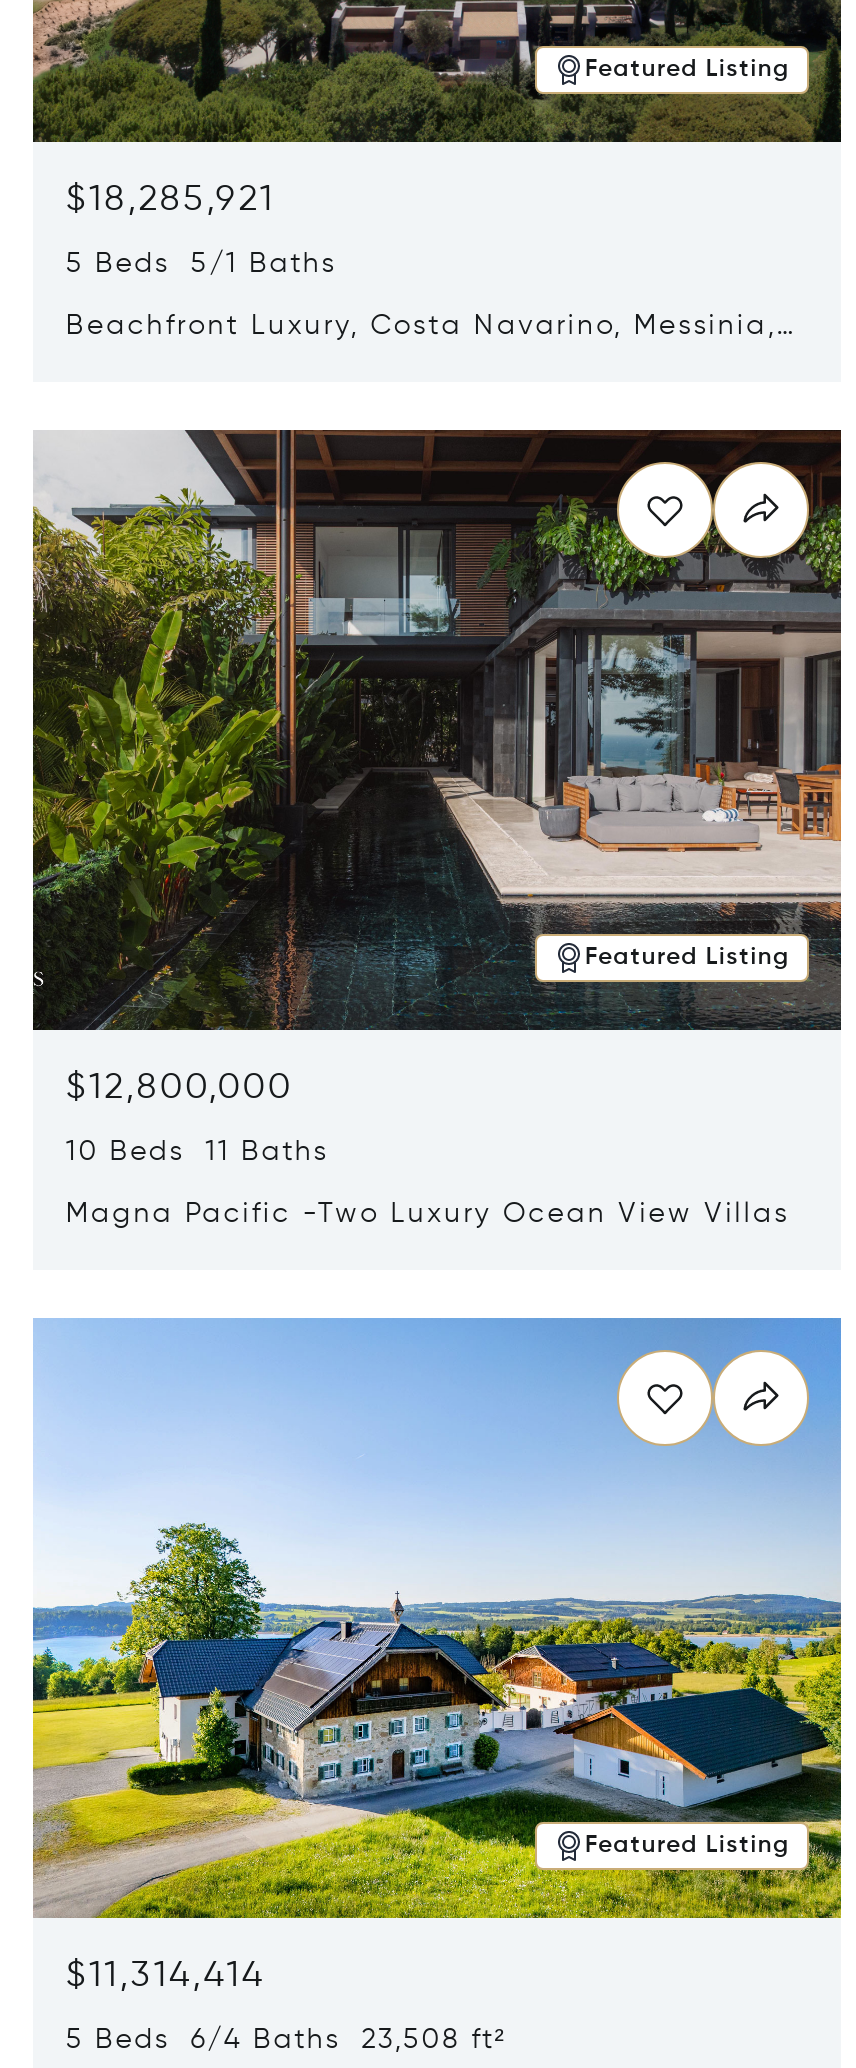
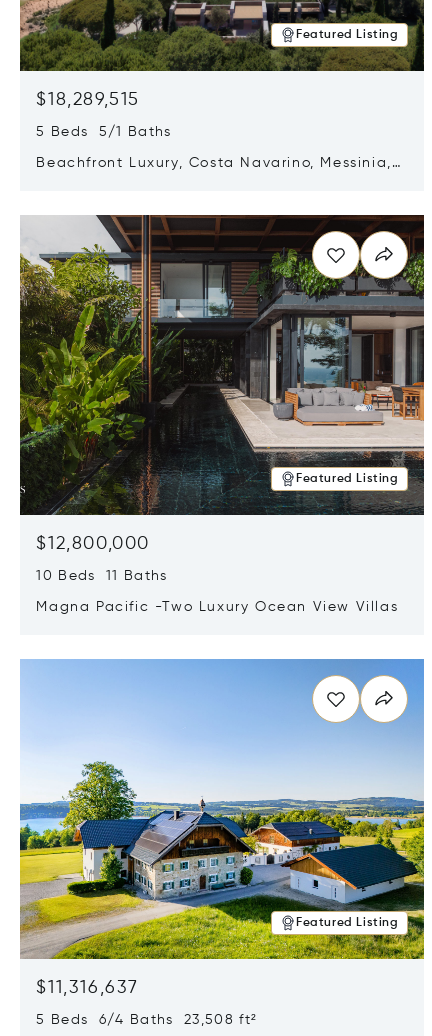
[66,182,275,218] $18,285,921 -> [36,91,140,109] $18,289,515
[66,1958,265,1994] $11,314,414 -> [36,979,139,997] $11,316,637

